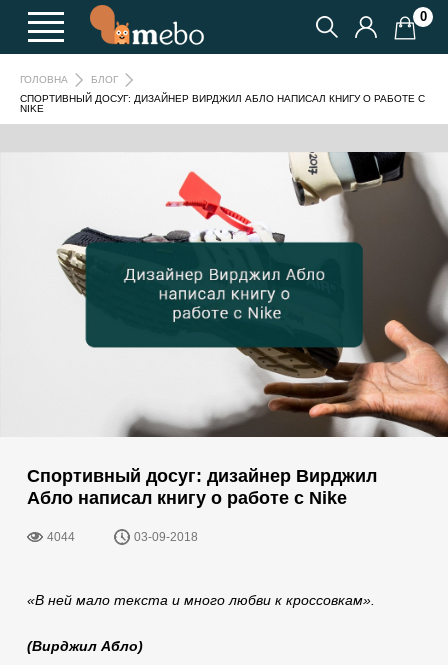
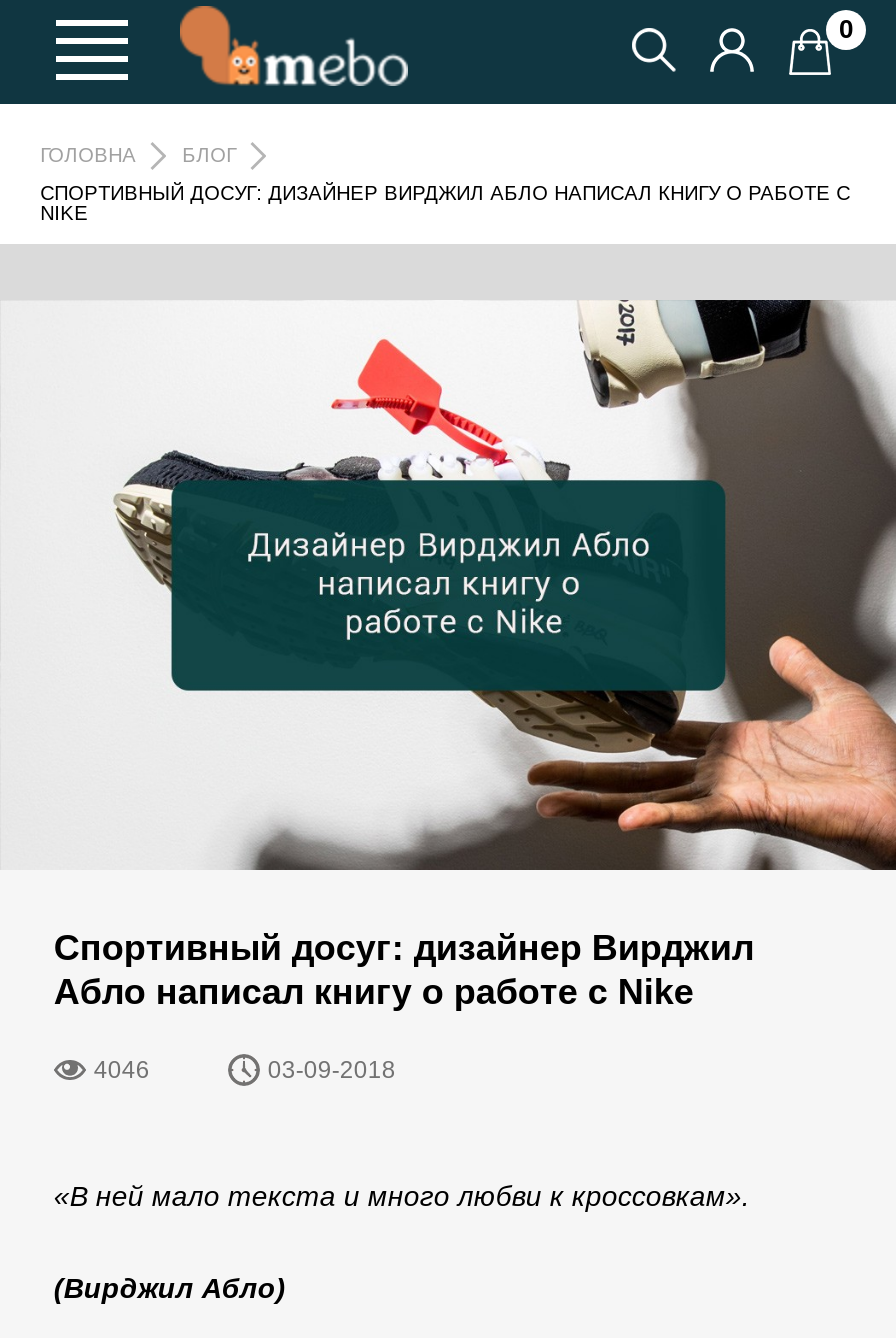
[47,530,75,544] 4044 -> [94,1056,150,1084] 4046

